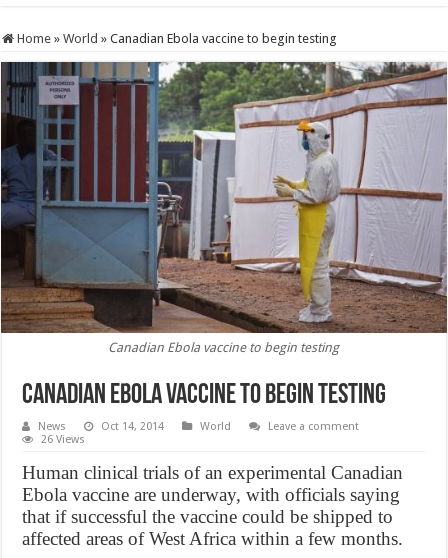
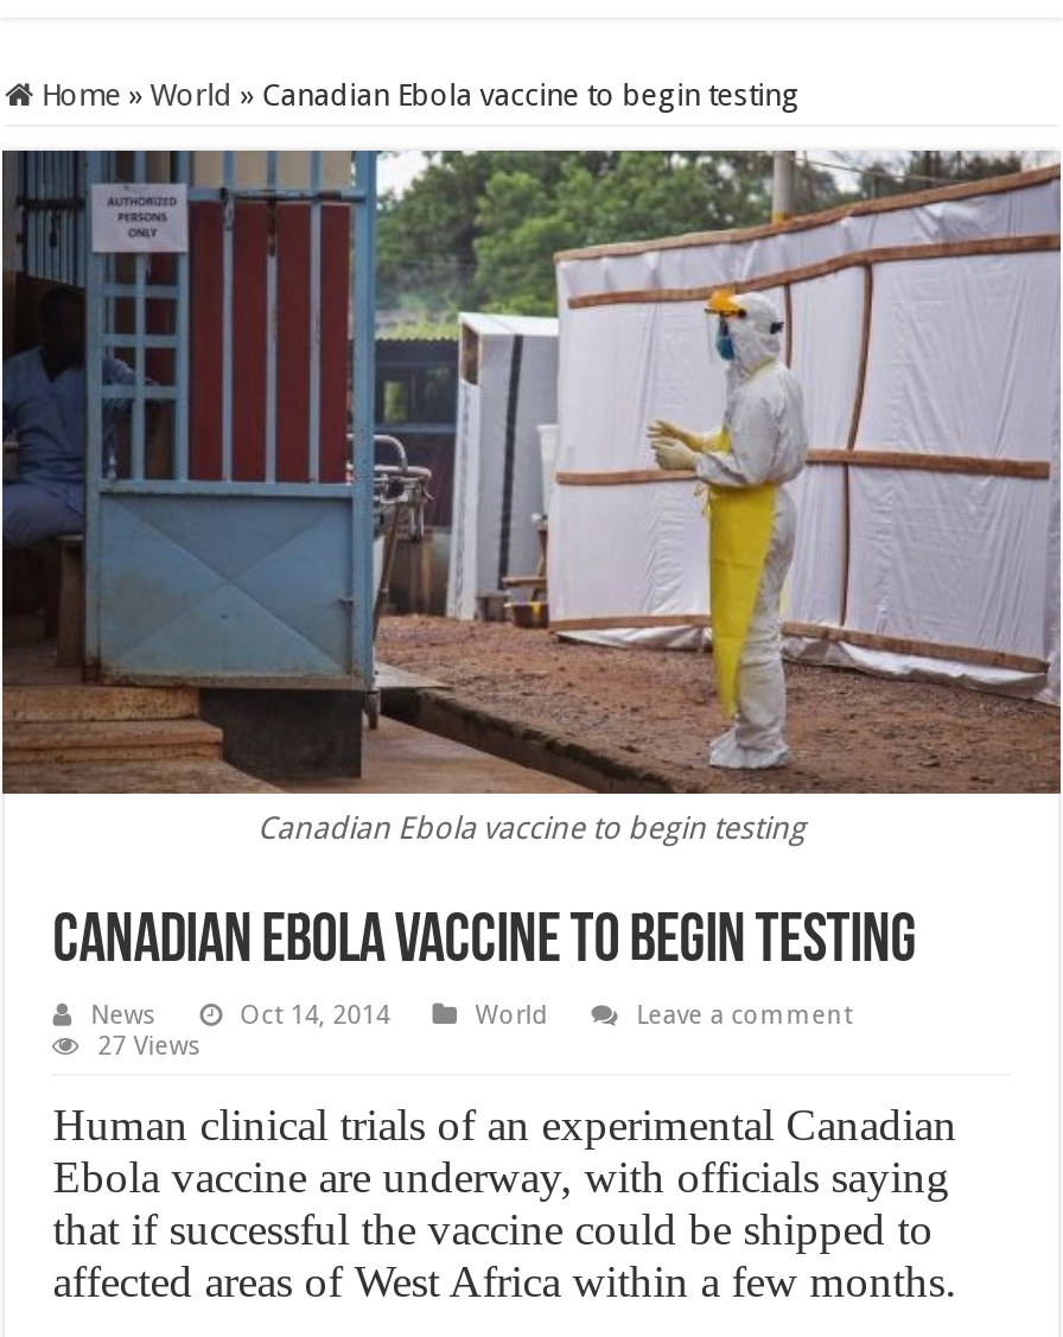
[41,433,85,446] 26 Views -> [98,1030,202,1061] 27 Views

